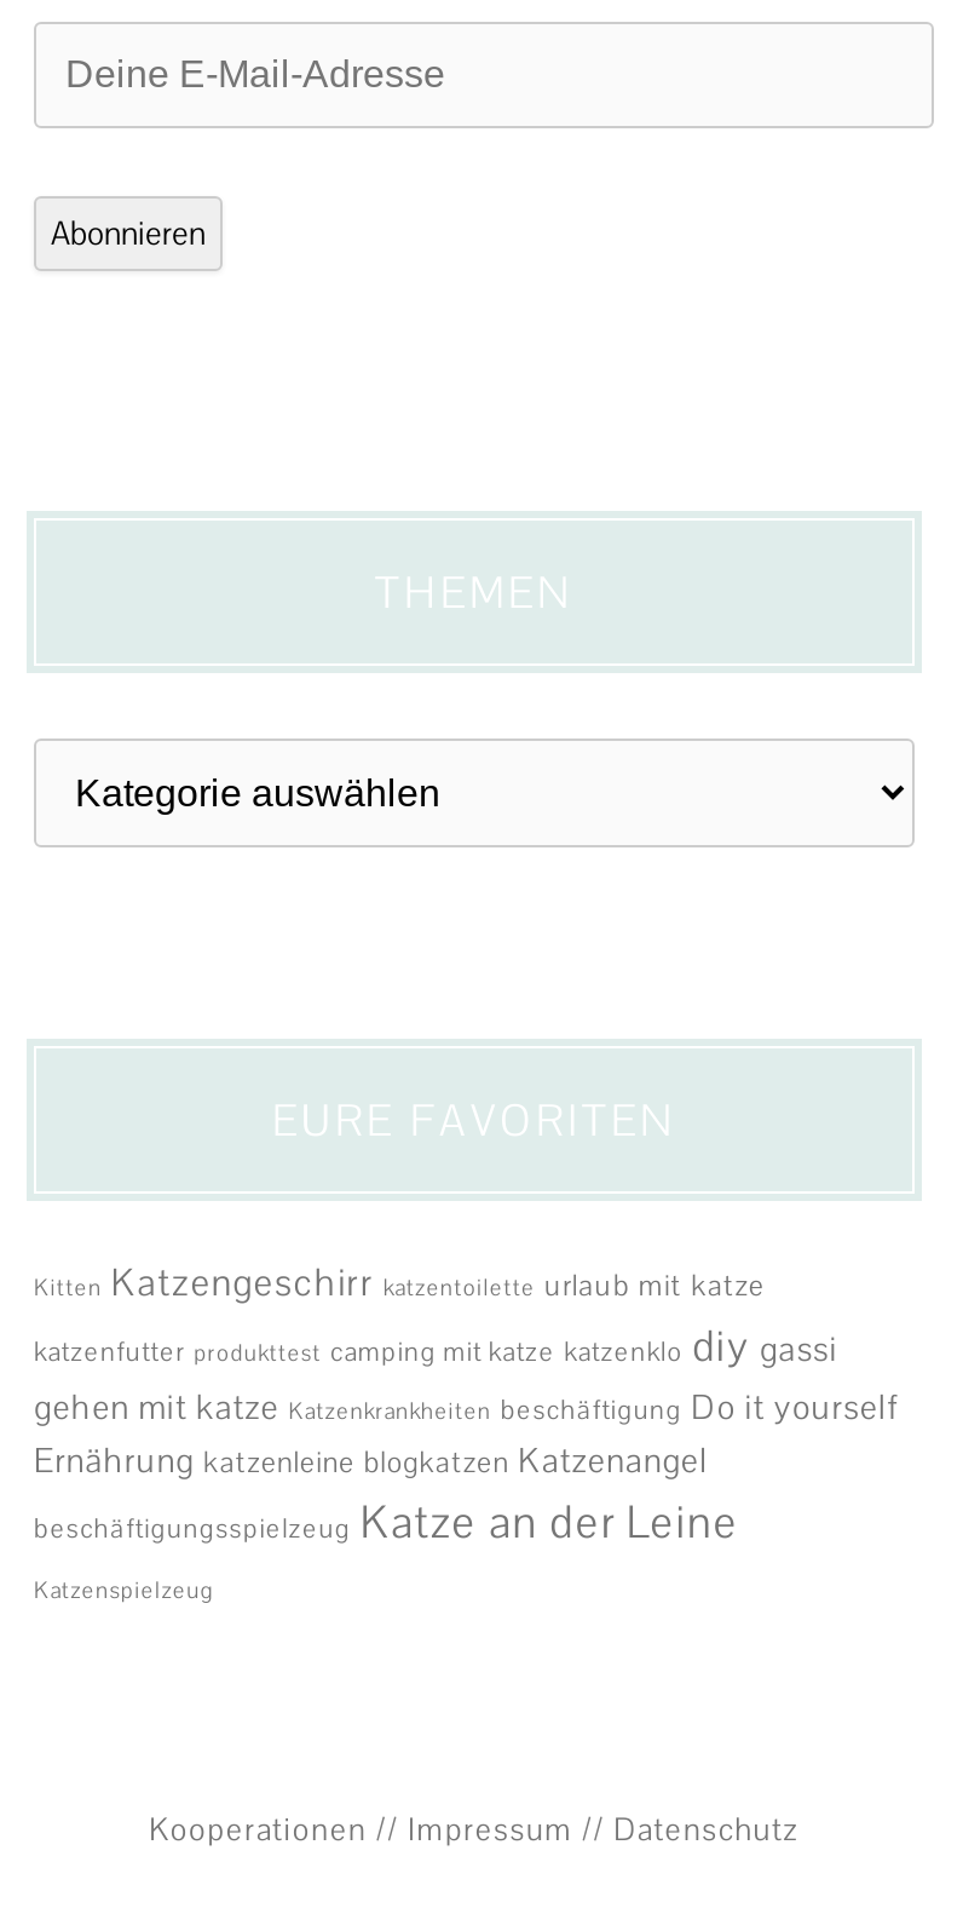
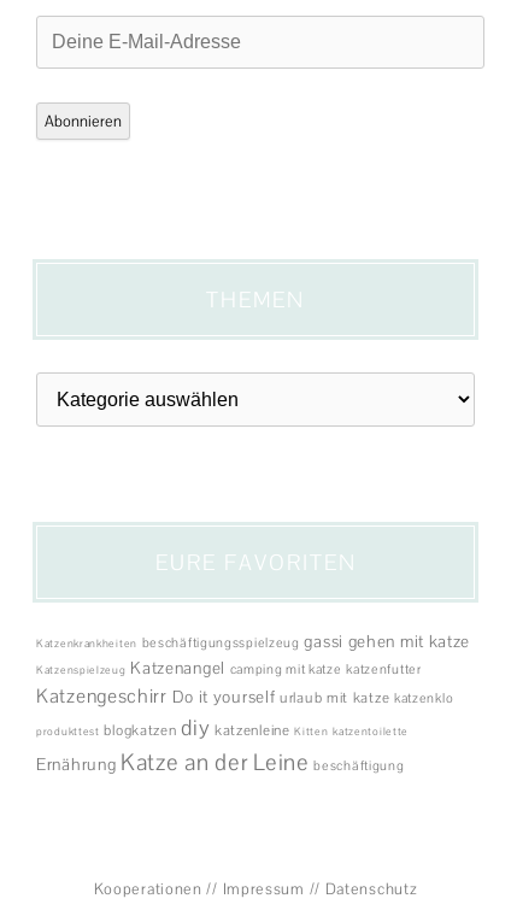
[34,1257,899,1605] Kitten Katzengeschirr katzentoilette urlaub mit katze | katzenfutter produkttest camping mit katze katzenklo diy gassi | gehen mit katze Katzenkrankheiten beschäftigung Do it yourself | Ernährung katzenleine blogkatzen Katzenangel | beschäftigungsspielzeug Katze an der Leine | Katzenspielzeug -> [36,631,470,777] Katzenkrankheiten beschäftigungsspielzeug gassi gehen mit katze | Katzenspielzeug Katzenangel camping mit katze katzenfutter | Katzengeschirr Do it yourself urlaub mit katze katzenklo | produkttest blogkatzen diy katzenleine Kitten katzentoilette | Ernährung Katze an der Leine beschäftigung

